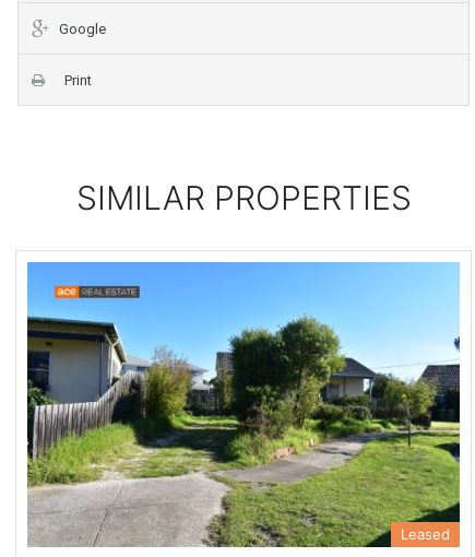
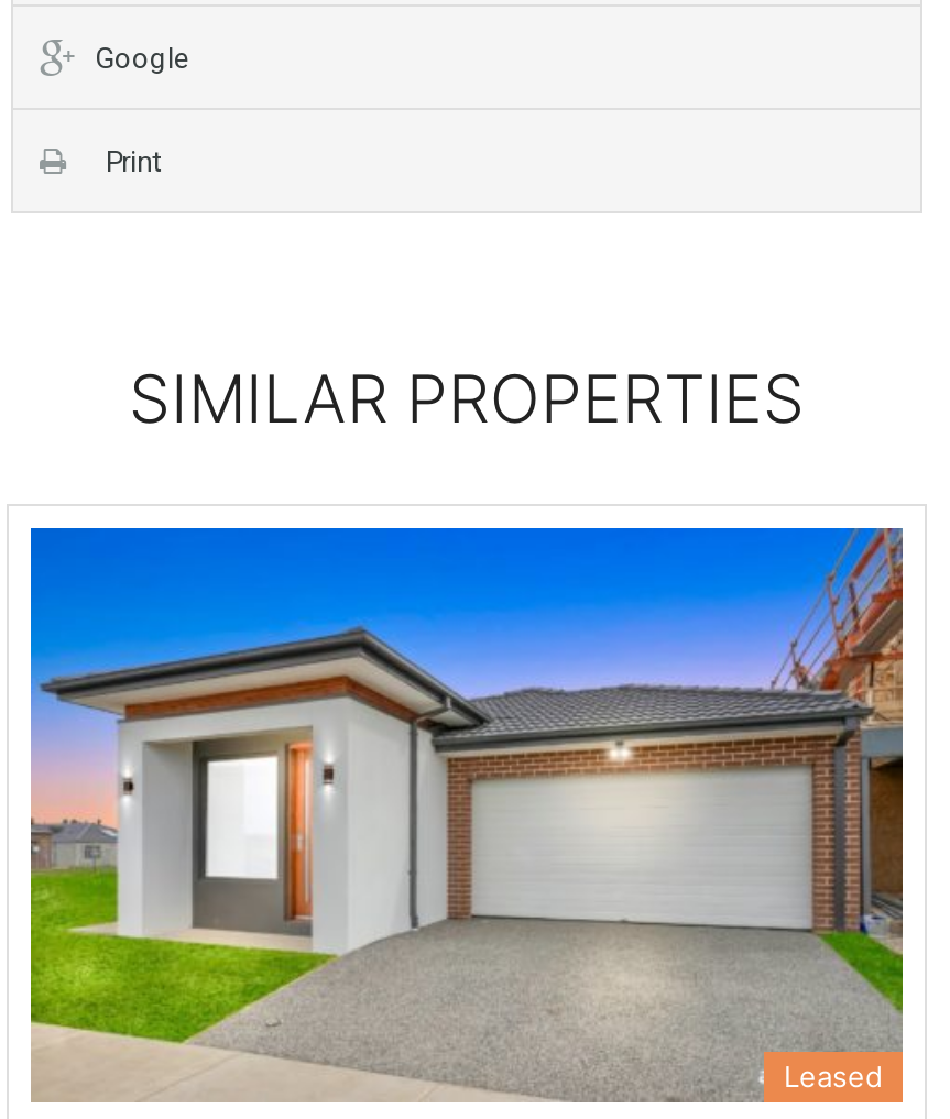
[26,261,461,547] [image] -> [29,526,905,1102] [image]

